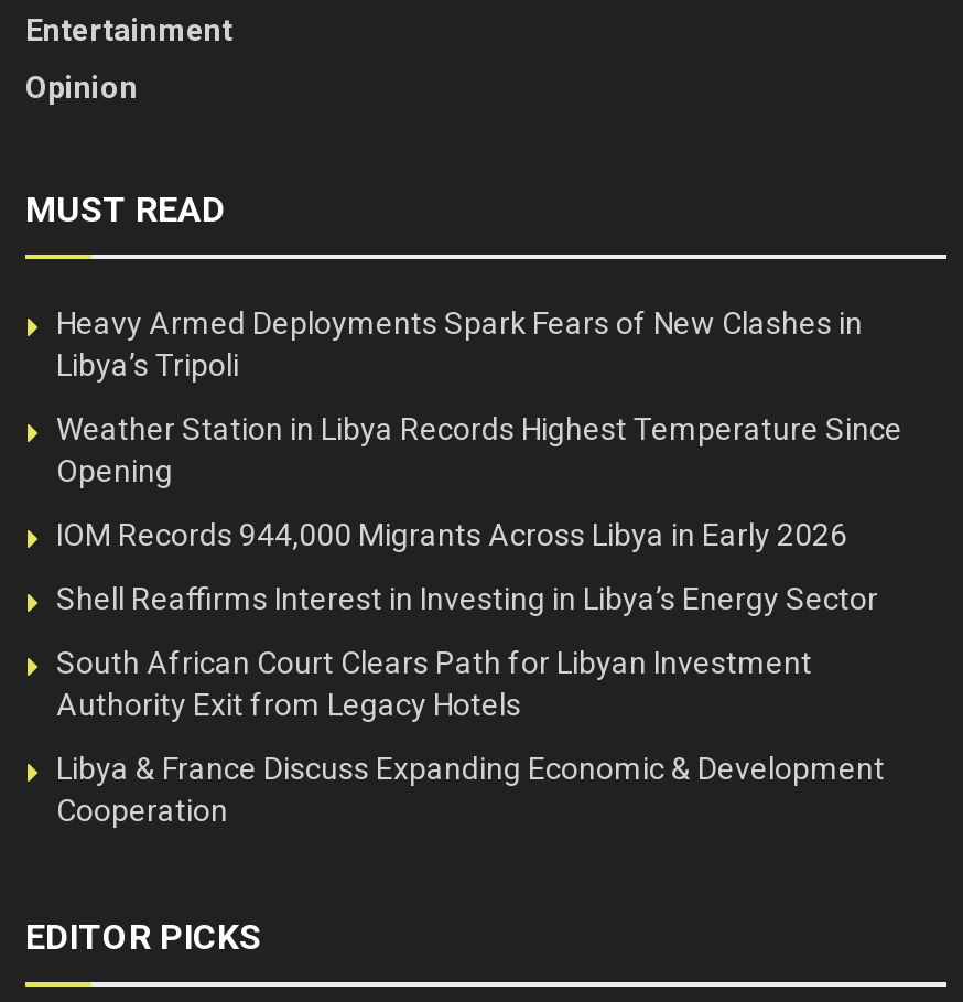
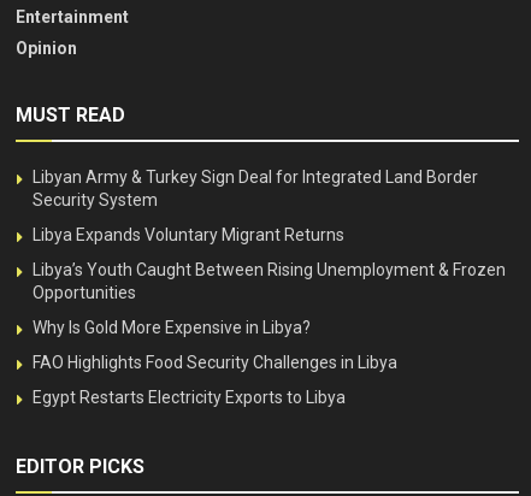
[56,305,863,383] Heavy Armed Deployments Spark Fears of New Clashes in | Libya’s Tripoli -> [33,167,478,209] Libyan Army & Turkey Sign Deal for Integrated Land Border | Security System
[56,411,902,488] Weather Station in Libya Records Highest Temperature Since | Opening -> [33,225,344,244] Libya Expands Voluntary Migrant Returns
[56,517,847,552] IOM Records 944,000 Migrants Across Libya in Early 2026 -> [33,260,506,302] Libya’s Youth Caught Between Rising Unemployment & Frozen | Opportunities
[56,581,878,616] Shell Reaffirms Interest in Investing in Libya’s Energy Sector -> [33,318,311,337] Why Is Gold More Expensive in Libya?
[56,645,812,722] South African Court Clears Path for Libyan Investment | Authority Exit from Legacy Hotels -> [33,353,397,372] FAO Highlights Food Security Challenges in Libya
[56,751,885,828] Libya & France Discuss Expanding Economic & Development | Cooperation -> [33,388,346,407] Egypt Restarts Electricity Exports to Libya

